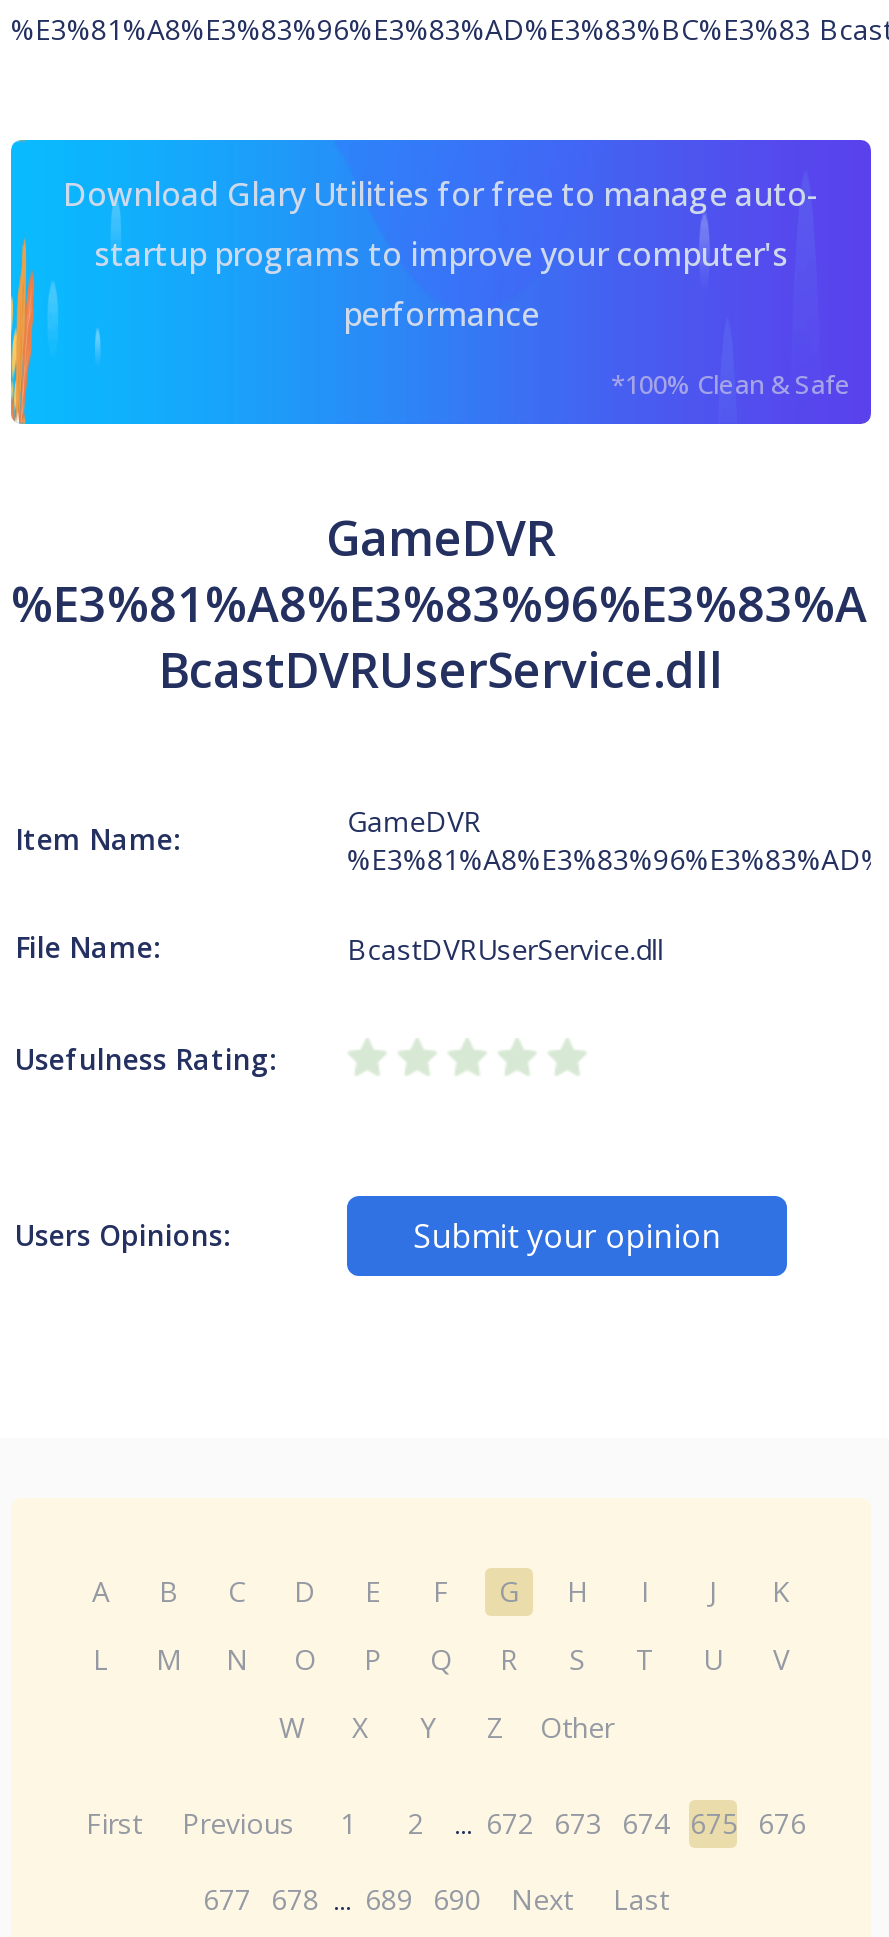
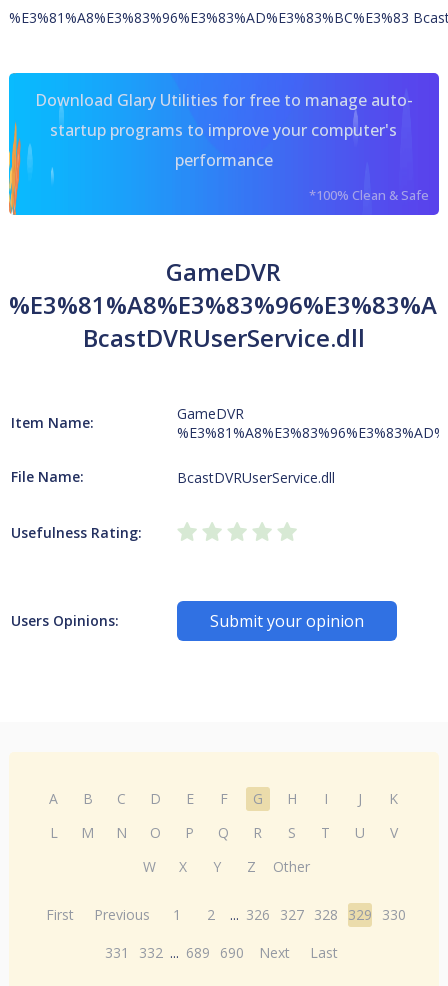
[86,1804,806,1842] First Previous 1 2 ... 672 673 674 675 676 -> [46,905,406,924] First Previous 1 2 ... 326 327 328 329 330
[203,1880,669,1918] 677 678 ... 689 690 Next Last -> [105,943,338,962] 331 332 ... 689 690 Next Last

